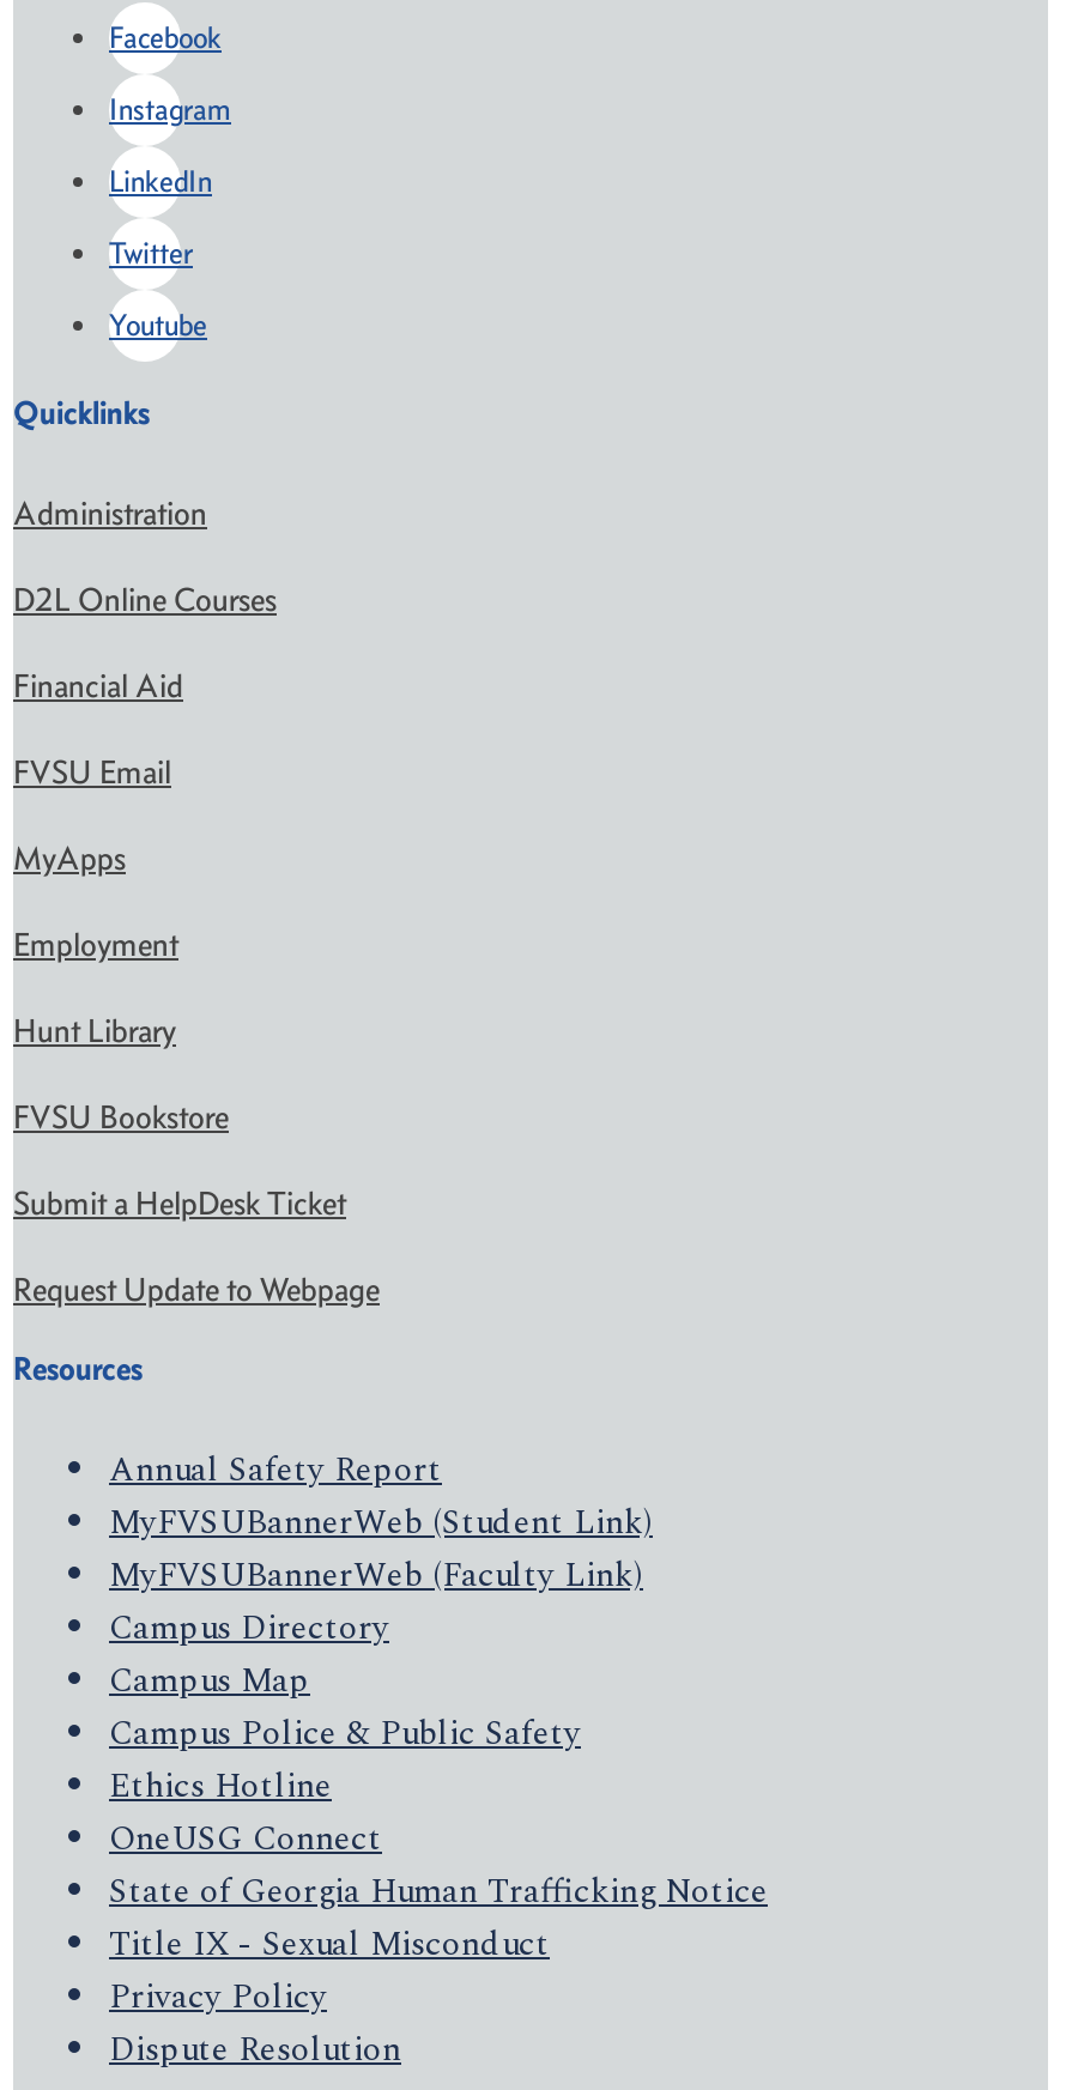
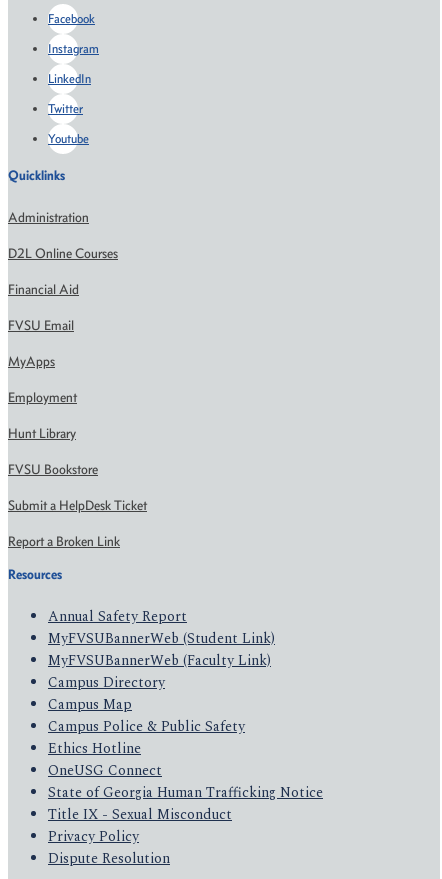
[13,1268,380,1309] Request Update to Webpage -> [8,532,120,549] Report a Broken Link

